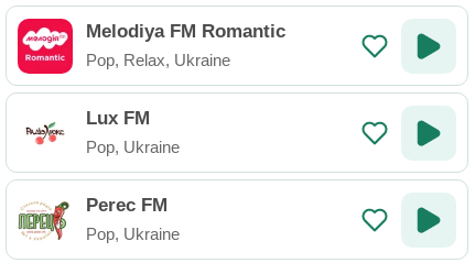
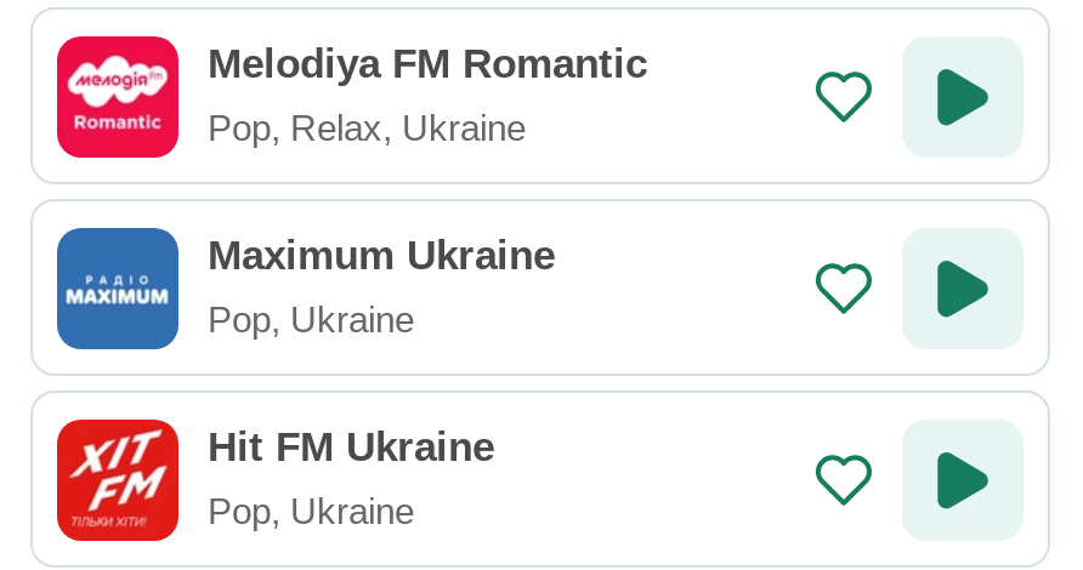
[18,106,150,161] [image] | Lux FM -> [55,226,555,352] [image] | Maximum Ukraine
[18,193,168,248] [image] | Perec FM -> [55,417,494,543] [image] | Hit FM Ukraine

